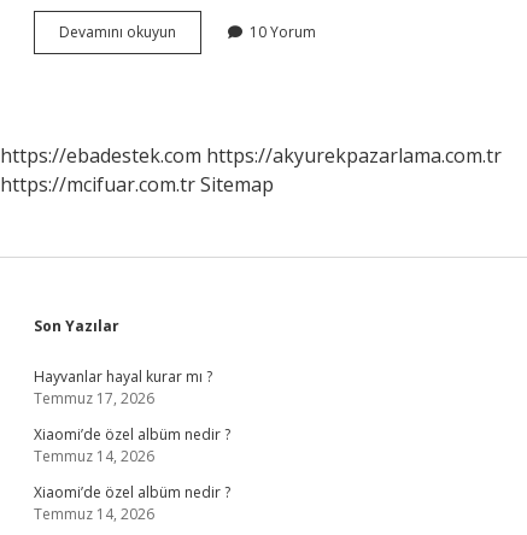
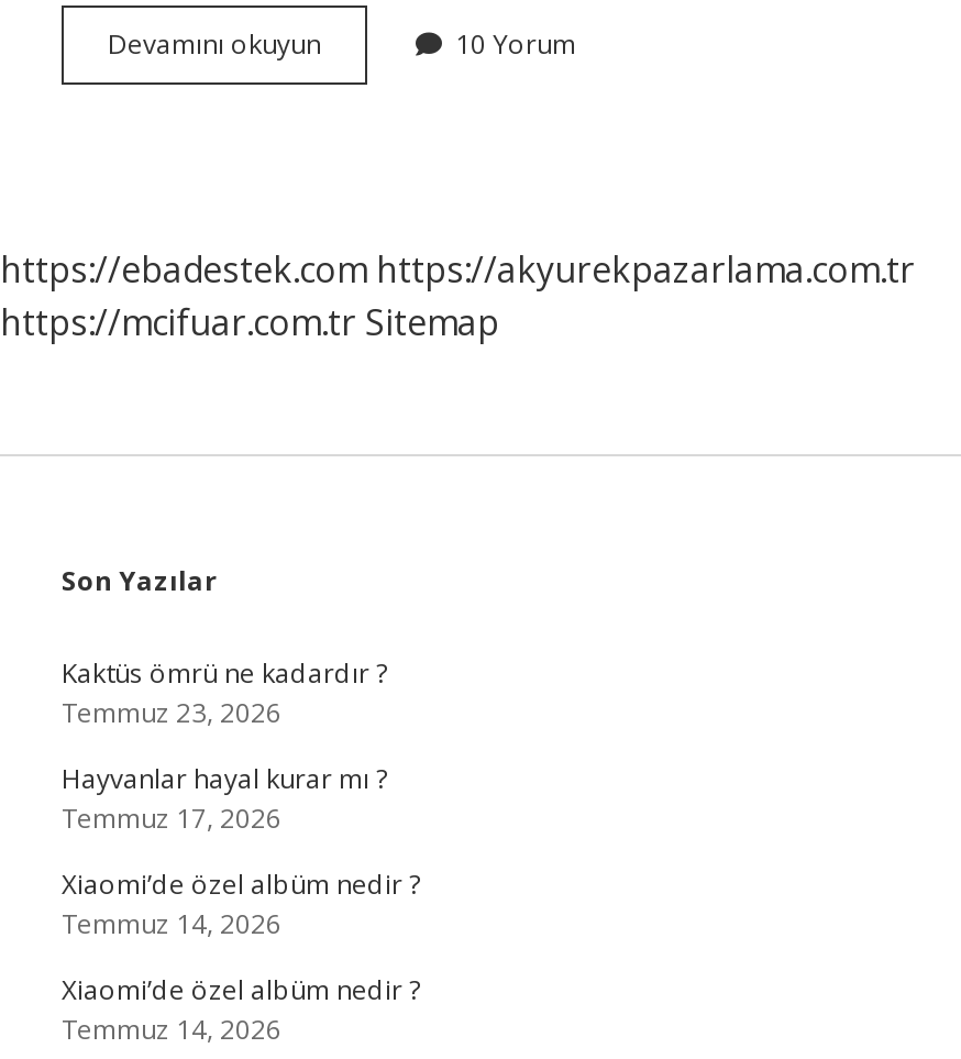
none -> [62,654,387,731] Kaktüs ömrü ne kadardır ? | Temmuz 23, 2026

